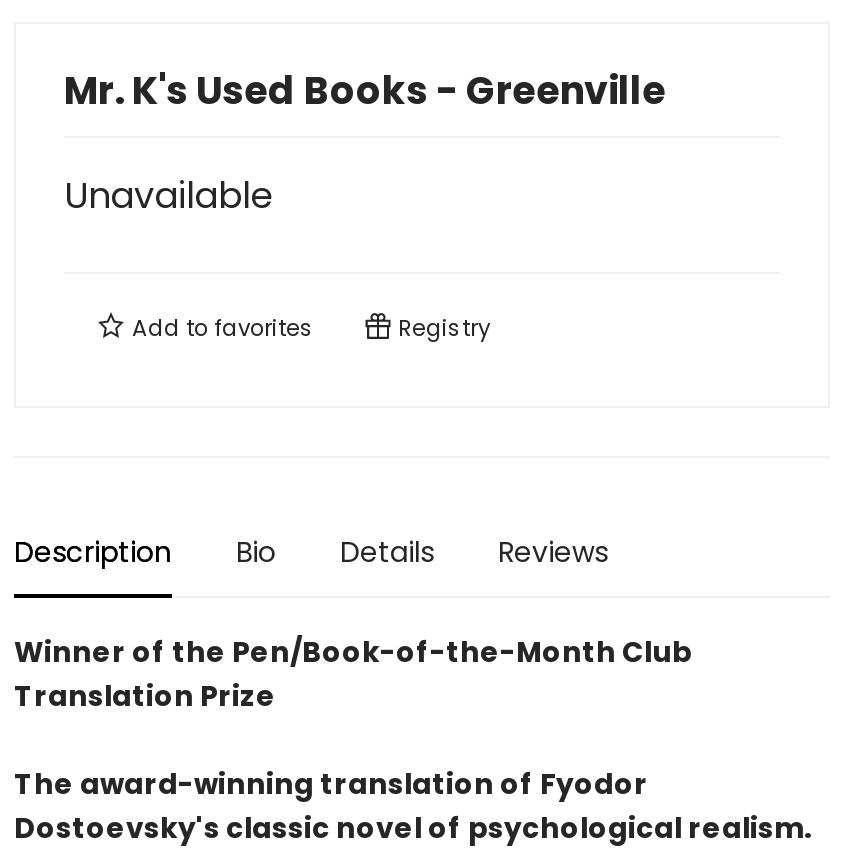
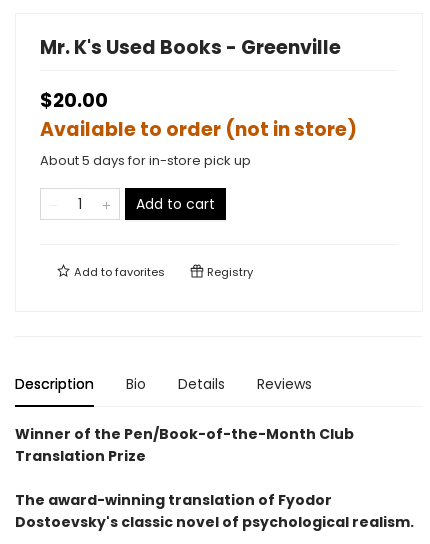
[64,170,272,220] Unavailable -> [40,87,357,214] $20.00 | Available to order (not in store) | About 5 days for in-store pick up | Add to cart

